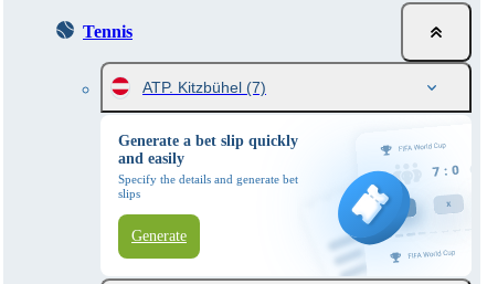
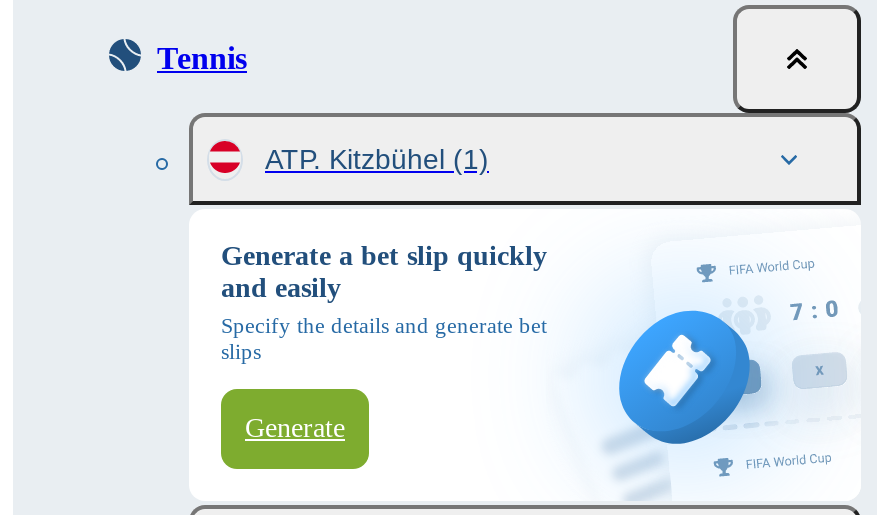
[142,78,266,96] ATP. Kitzbühel (7) -> [265,143,489,175] ATP. Kitzbühel (1)

